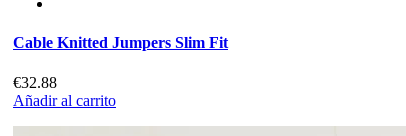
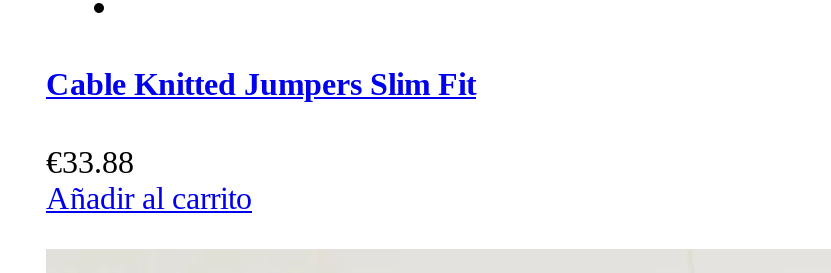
[13,74,57,91] €32.88 -> [46,145,134,179] €33.88

